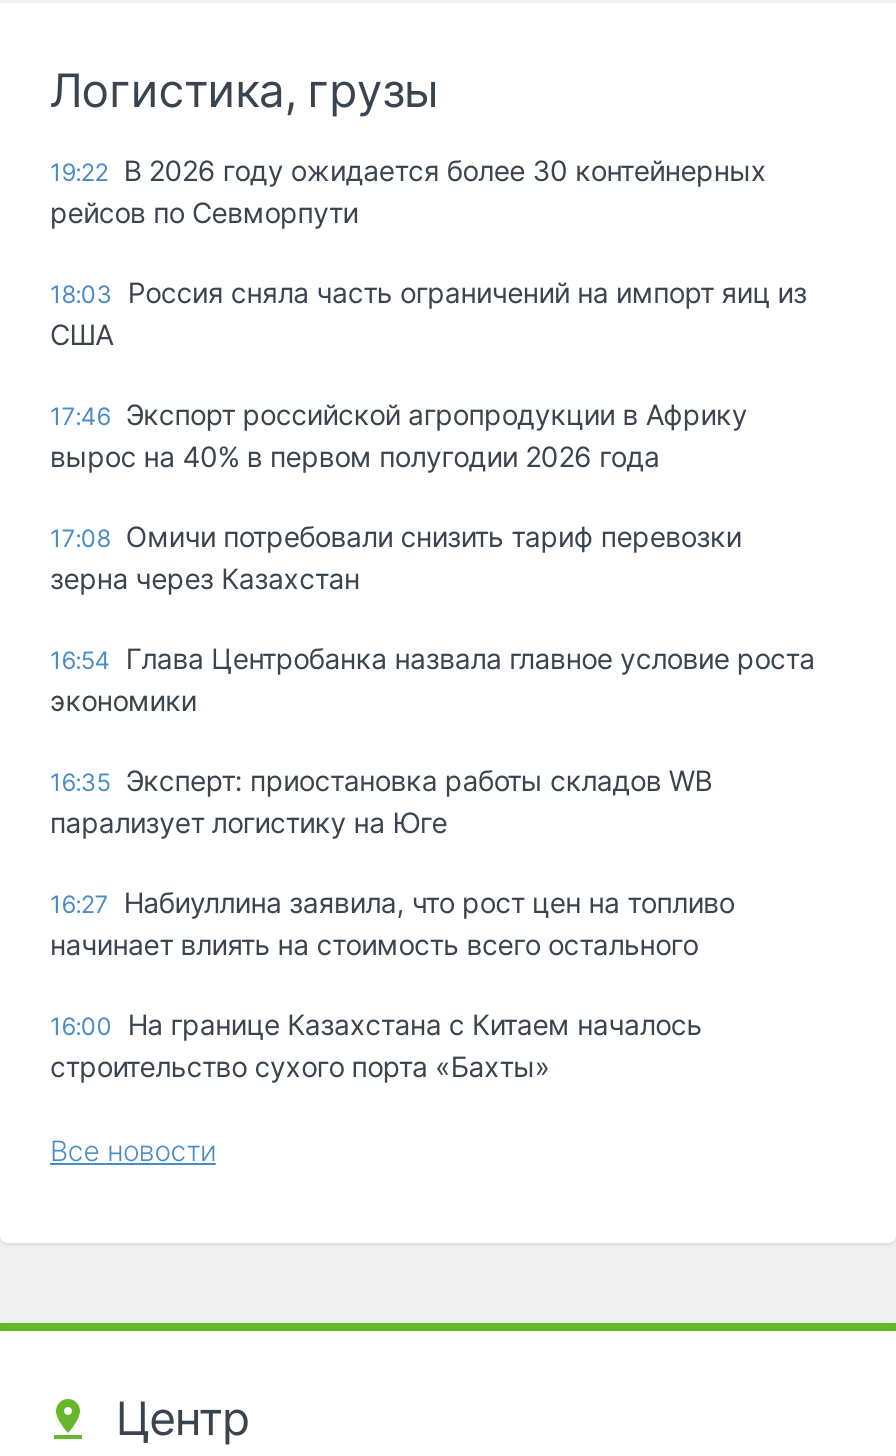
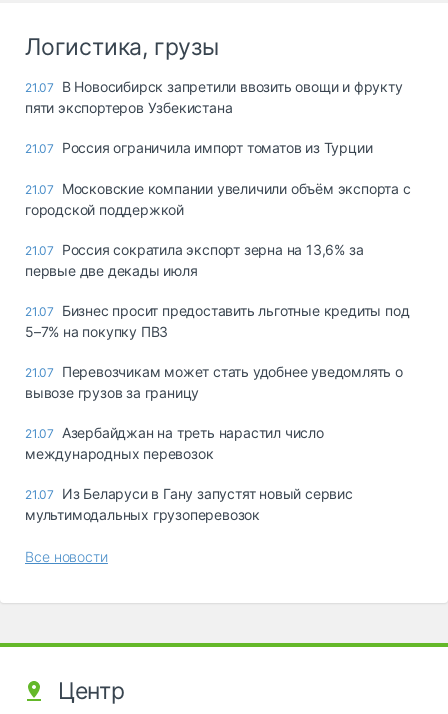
[50,153,766,229] 19:22 В 2026 году ожидается более 30 контейнерных | рейсов по Севморпути -> [25,78,403,116] 21.07 В Новосибирск запретили ввозить овощи и фрукту | пяти экспортеров Узбекистана
[50,275,807,351] 18:03 Россия сняла часть ограничений на импорт яиц из | США -> [25,139,372,156] 21.07 Россия ограничила импорт томатов из Турции
[50,397,747,473] 17:46 Экспорт российской агропродукции в Африку | вырос на 40% в первом полугодии 2026 года -> [25,180,411,218] 21.07 Московские компании увеличили объём экспорта с | городской поддержкой
[50,519,741,595] 17:08 Омичи потребовали снизить тариф перевозки | зерна через Казахстан -> [25,241,363,279] 21.07 Россия сократила экспорт зерна на 13,6% за | первые две декады июля
[50,641,815,717] 16:54 Глава Центробанка назвала главное условие роста | экономики -> [25,302,409,340] 21.07 Бизнес просит предоставить льготные кредиты под | 5–7% на покупку ПВЗ
[50,763,712,839] 16:35 Эксперт: приостановка работы складов WB | парализует логистику на Юге -> [25,363,403,401] 21.07 Перевозчикам может стать удобнее уведомлять о | вывозе грузов за границу
[50,885,734,961] 16:27 Набиуллина заявила, что рост цен на топливо | начинает влиять на стоимость всего остального -> [25,424,324,462] 21.07 Азербайджан на треть нарастил число | международных перевозок
[50,1007,702,1083] 16:00 На границе Казахстана с Китаем началось | строительство сухого порта «Бахты» -> [25,485,353,523] 21.07 Из Беларуси в Гану запустят новый сервис | мультимодальных грузоперевозок

